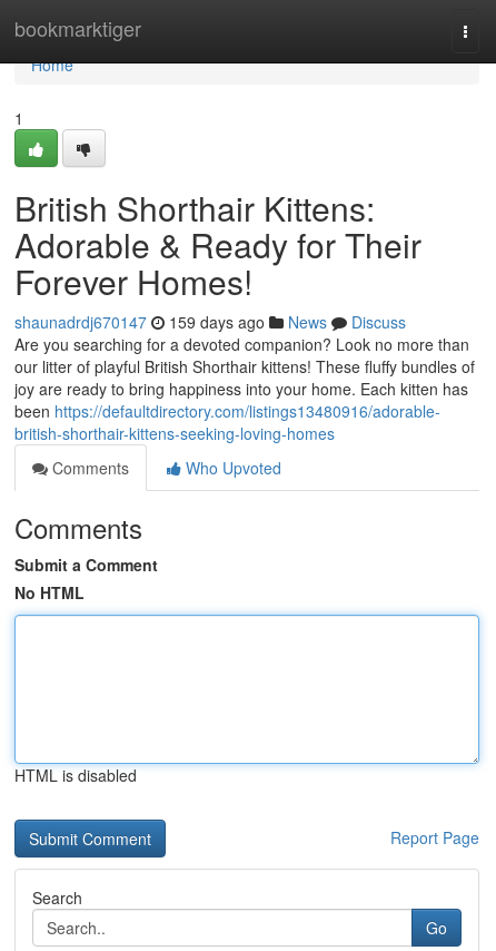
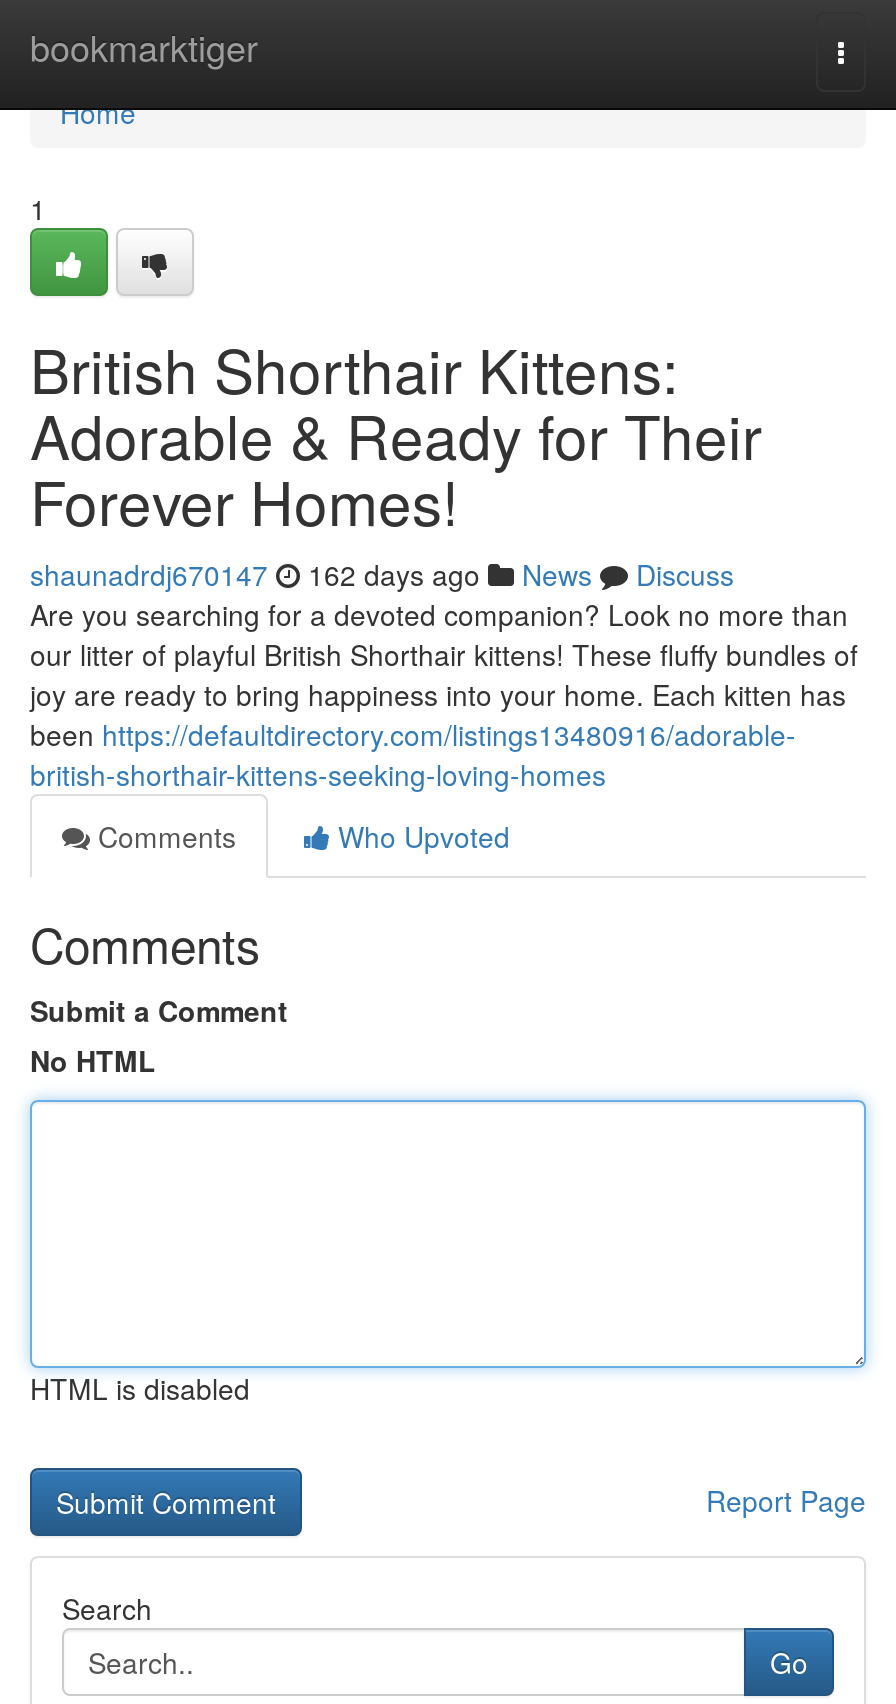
[14,311,406,333] shaunadrdj670147 159 days ago News Discuss -> [30,554,734,594] shaunadrdj670147 162 days ago News Discuss

